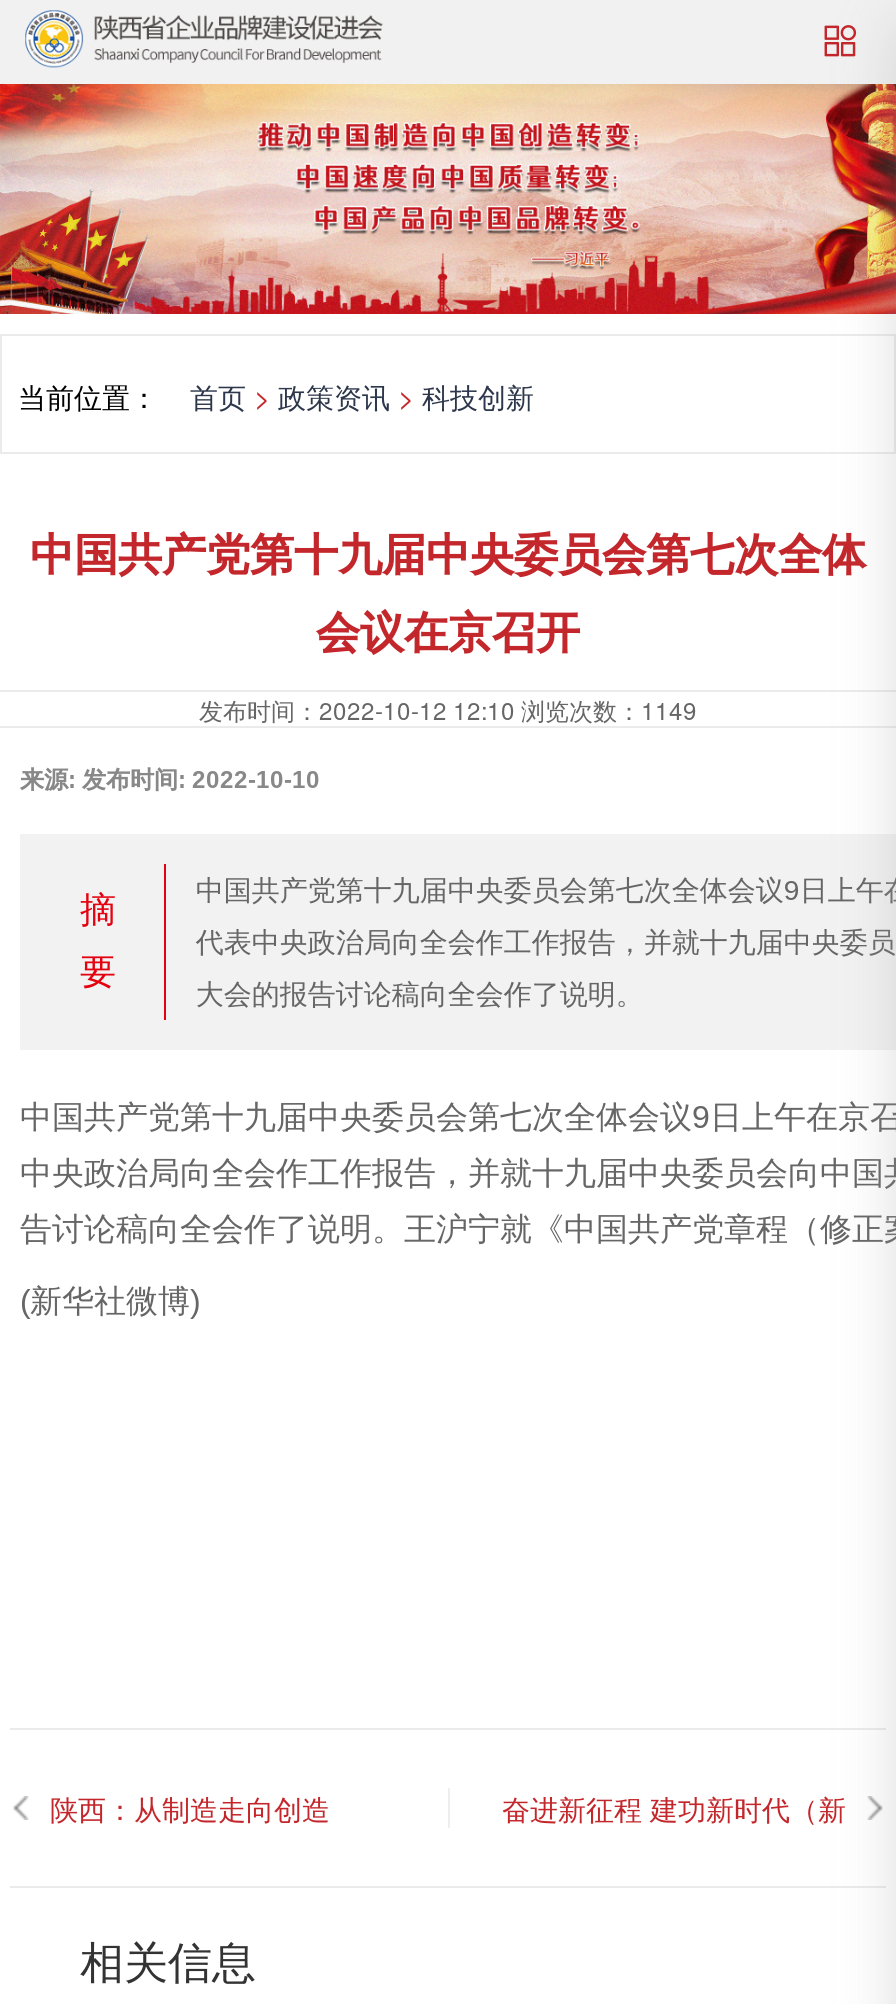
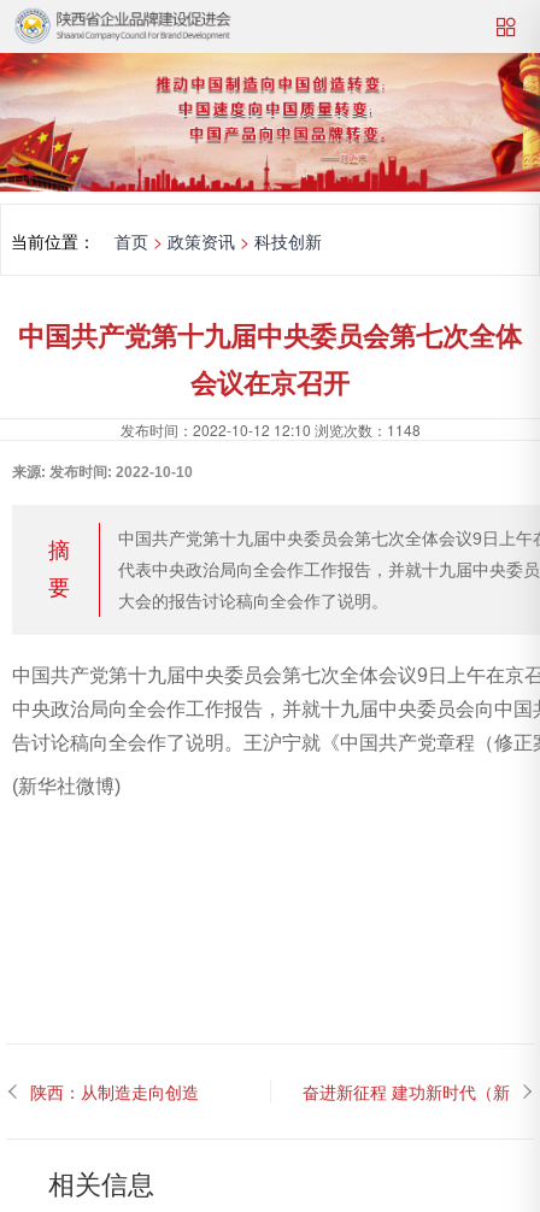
[199,693,697,727] 发布时间：2022-10-12 12:10 浏览次数：1149 -> [120,420,420,440] 发布时间：2022-10-12 12:10 浏览次数：1148

